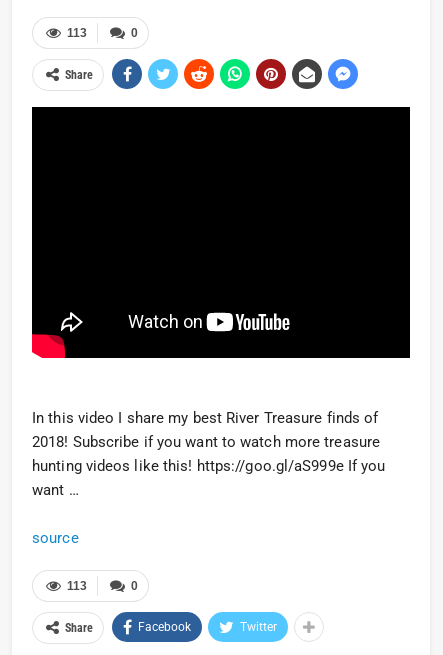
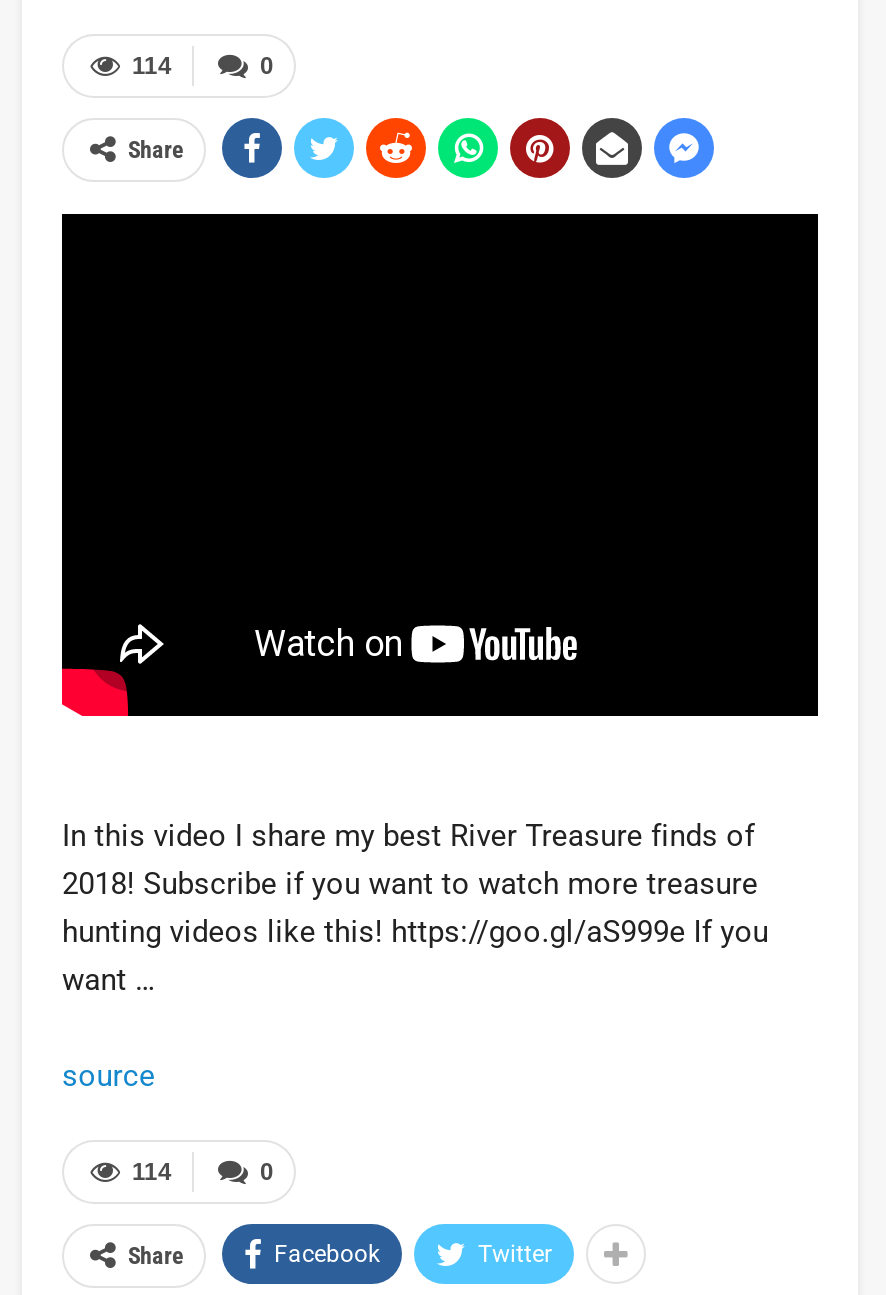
[67,26,87,40] 113 -> [132,53,172,81] 114
[67,579,87,593] 113 -> [132,1158,172,1186] 114

